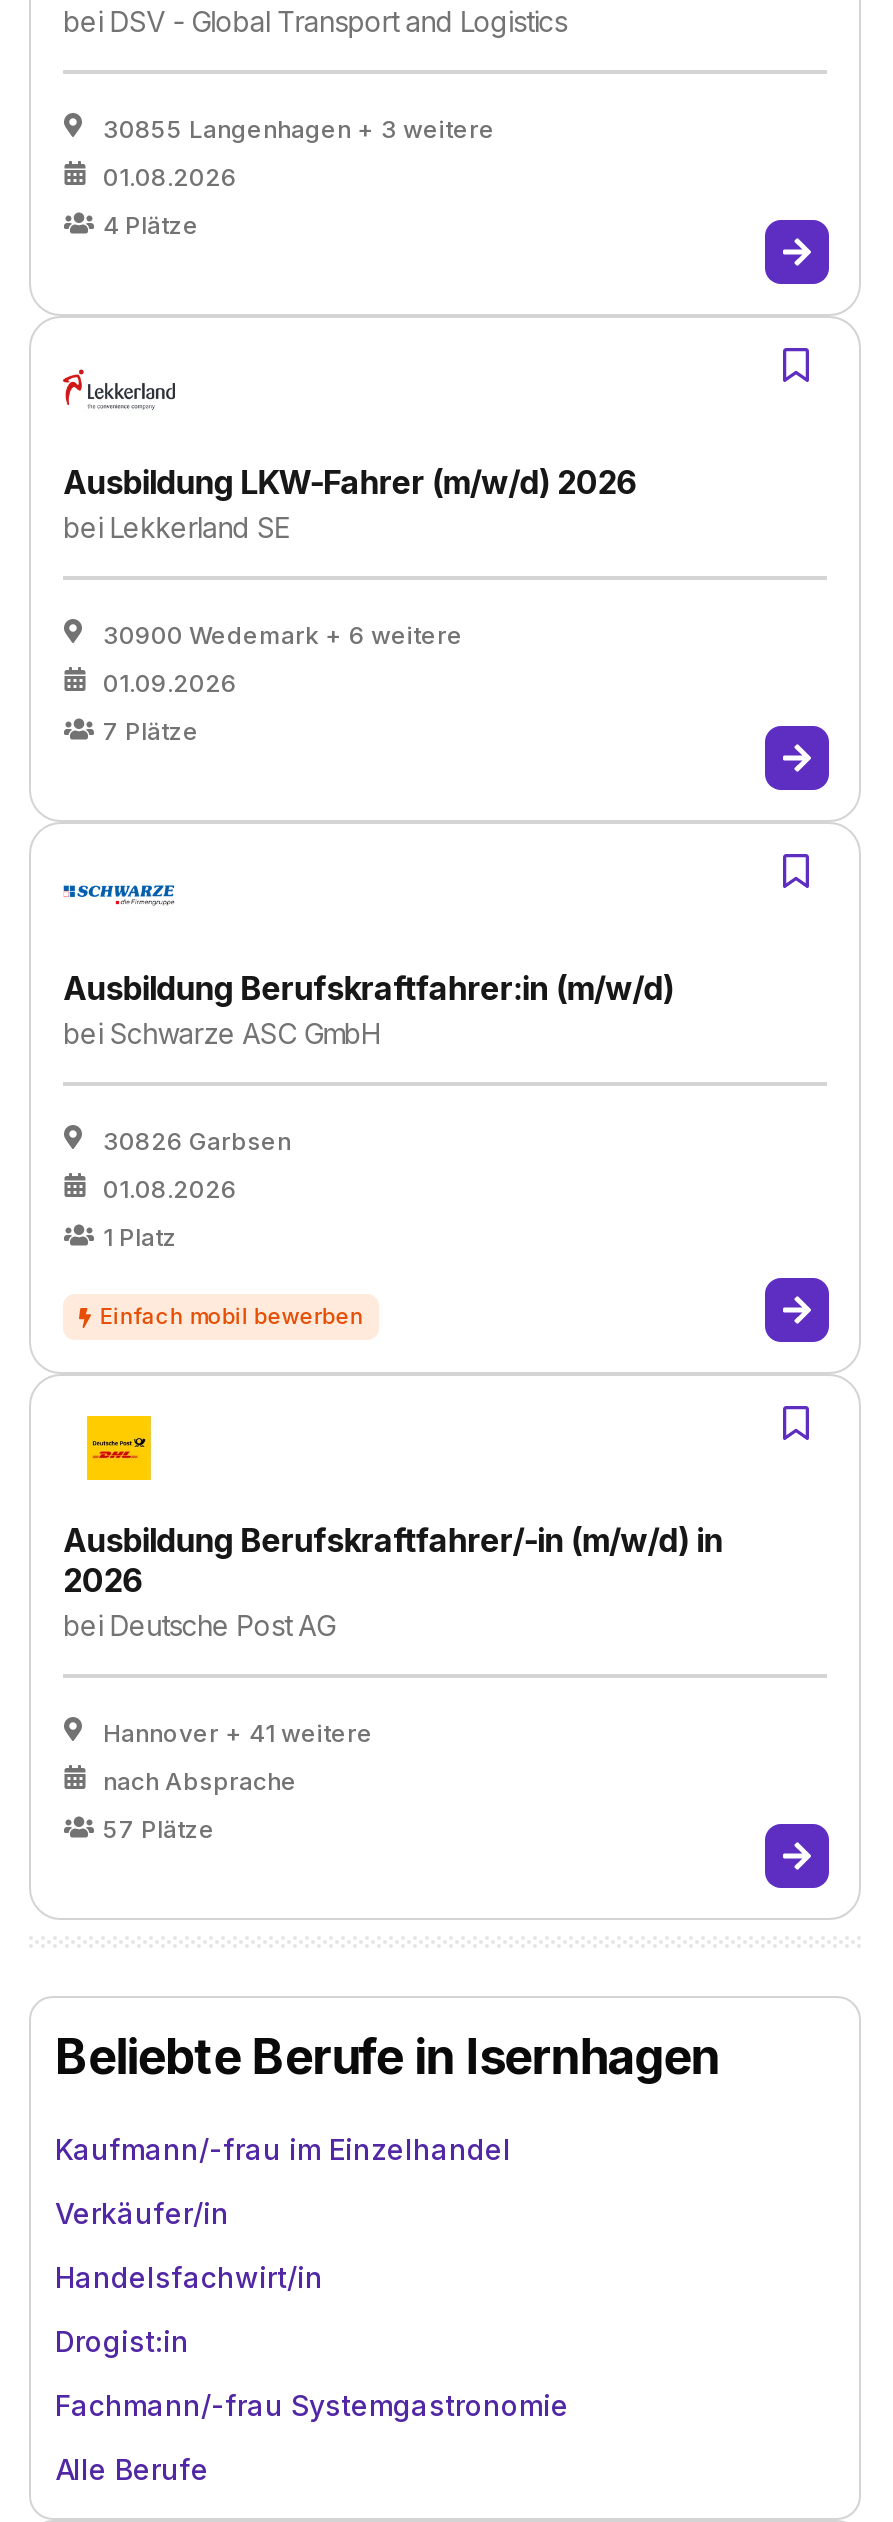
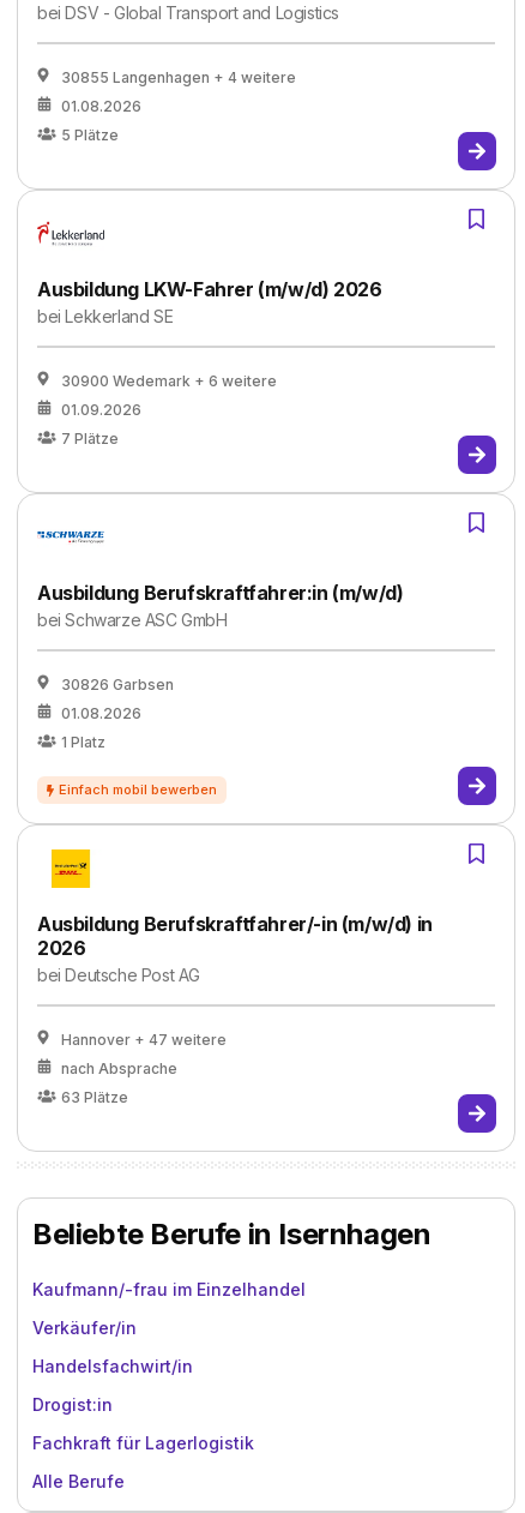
[103,114,495,144] 30855 Langenhagen + 3 weitere -> [61,68,296,86] 30855 Langenhagen + 4 weitere
[103,210,199,240] 4 Plätze -> [61,126,119,144] 5 Plätze
[103,1718,373,1748] Hannover + 41 weitere -> [61,1031,227,1049] Hannover + 47 weitere
[103,1814,215,1844] 57 Plätze -> [61,1088,128,1106] 63 Plätze
[55,2388,569,2422] Fachmann/-frau Systemgastronomie -> [32,1433,254,1453] Fachkraft für Lagerlogistik

